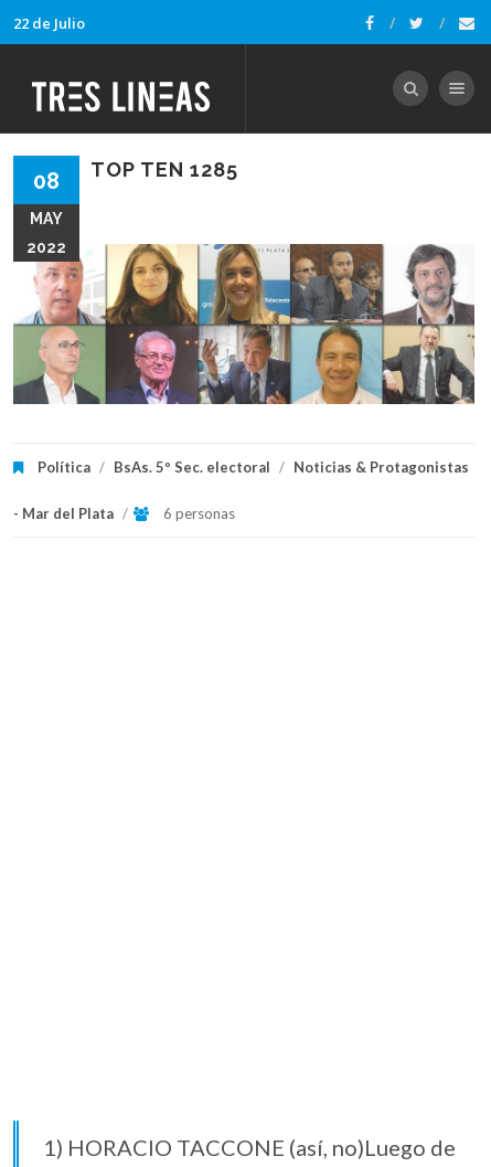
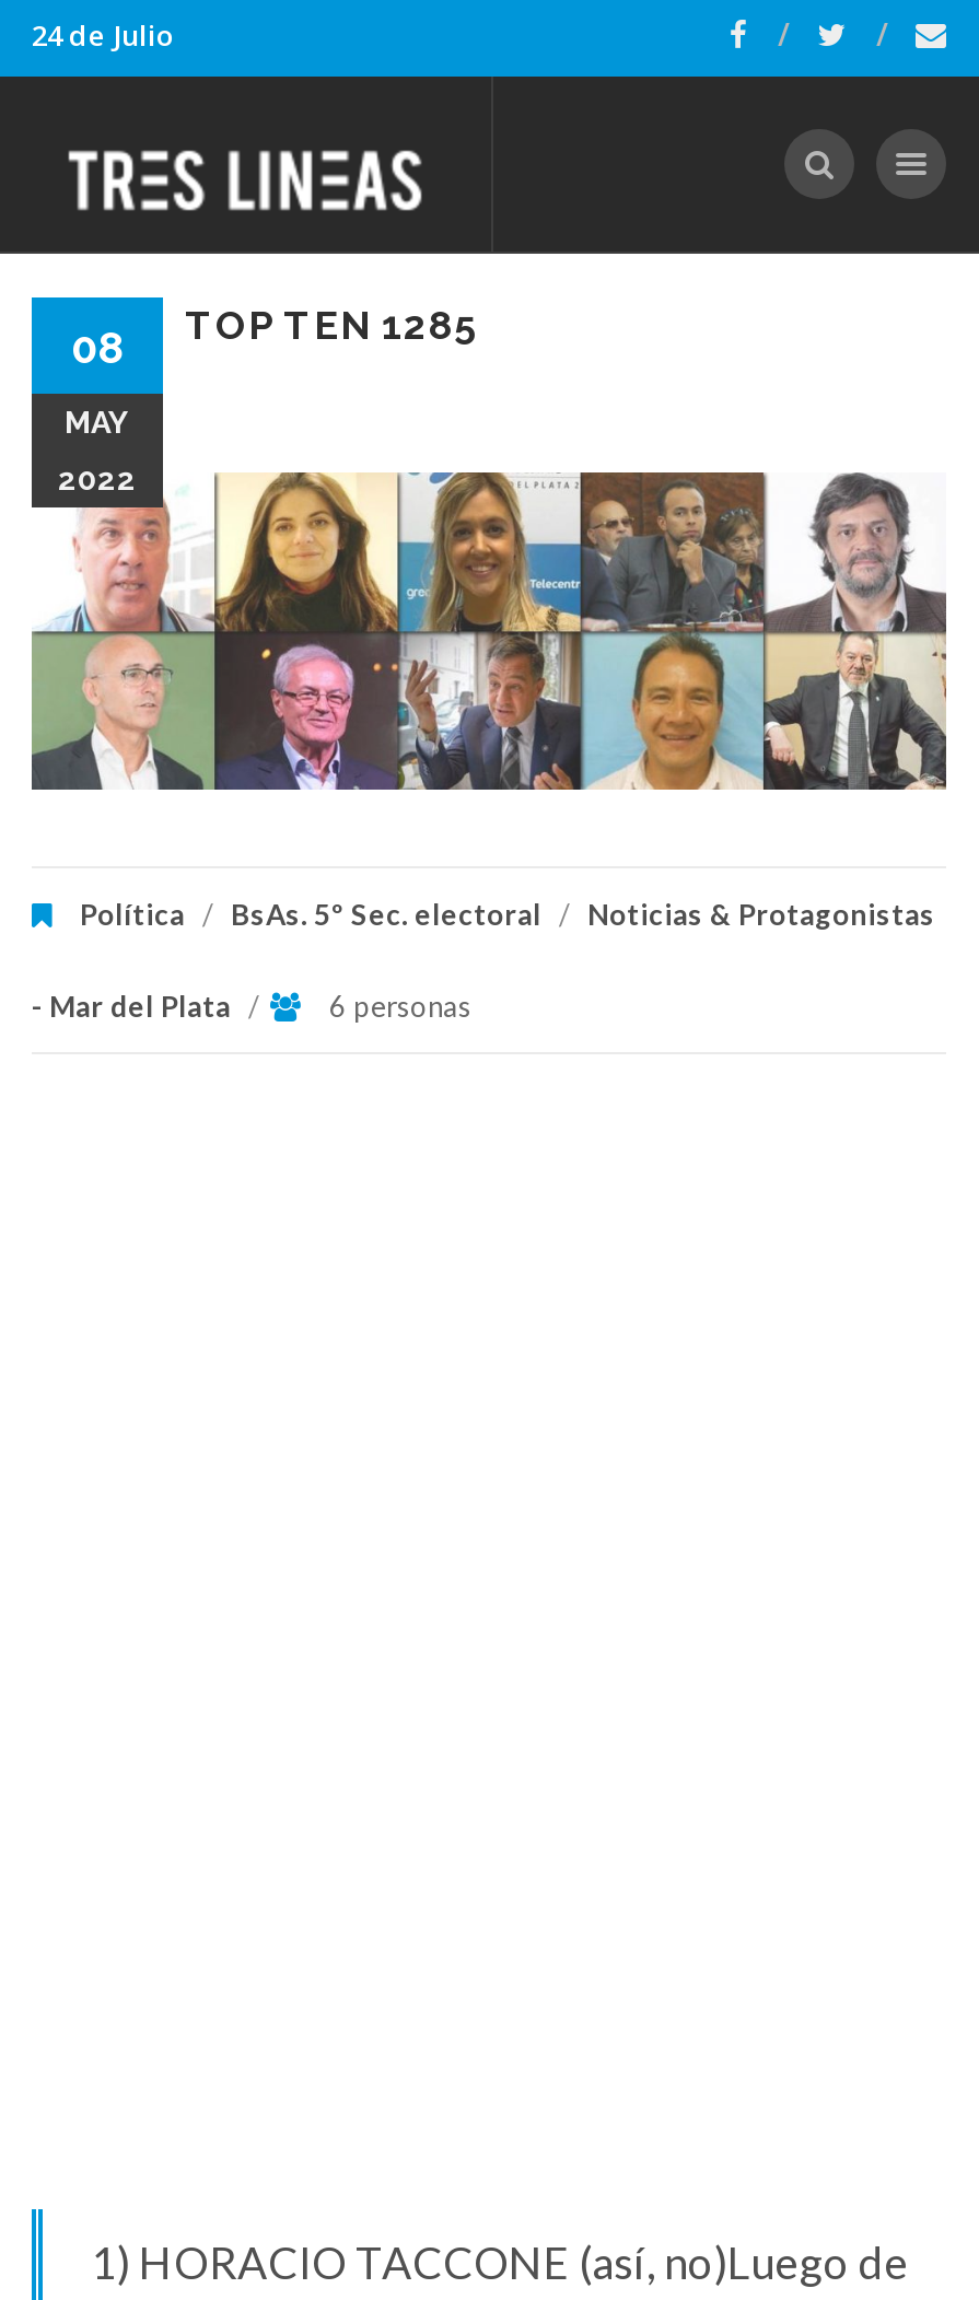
[13,13,85,33] 22 de Julio -> [32,15,174,55] 24 de Julio

